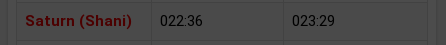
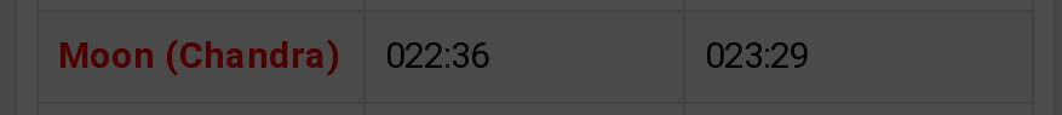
[25,12,132,30] Saturn (Shani) -> [58,34,341,77] Moon (Chandra)

